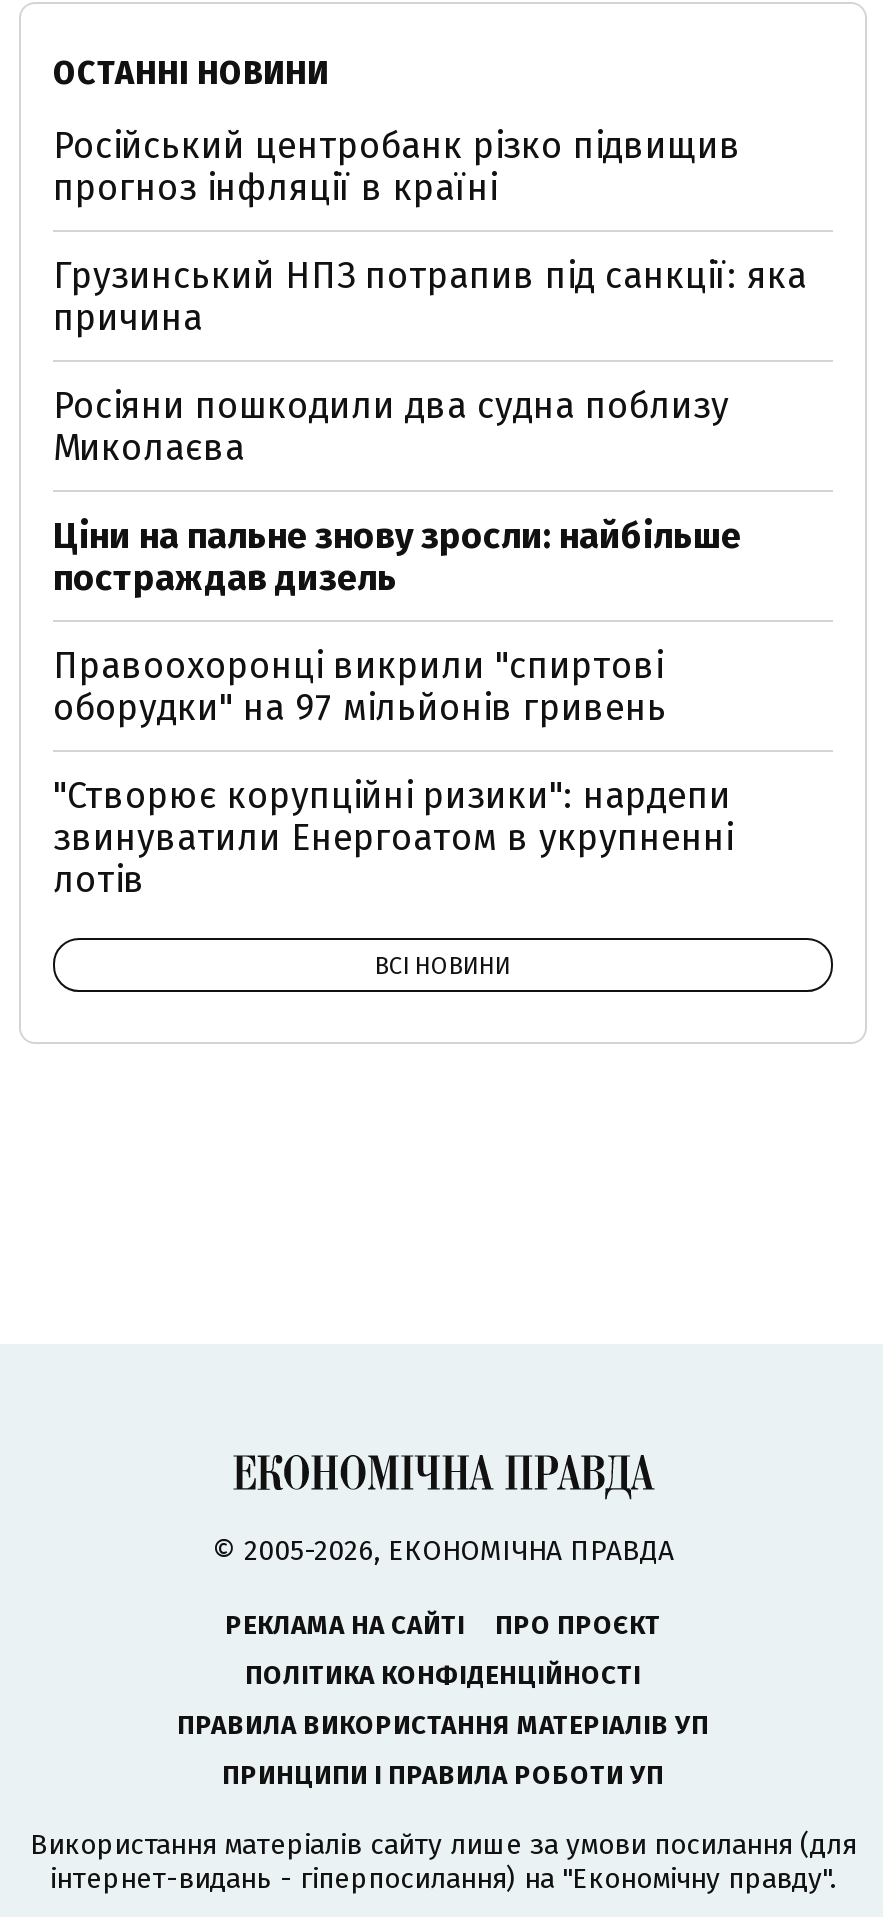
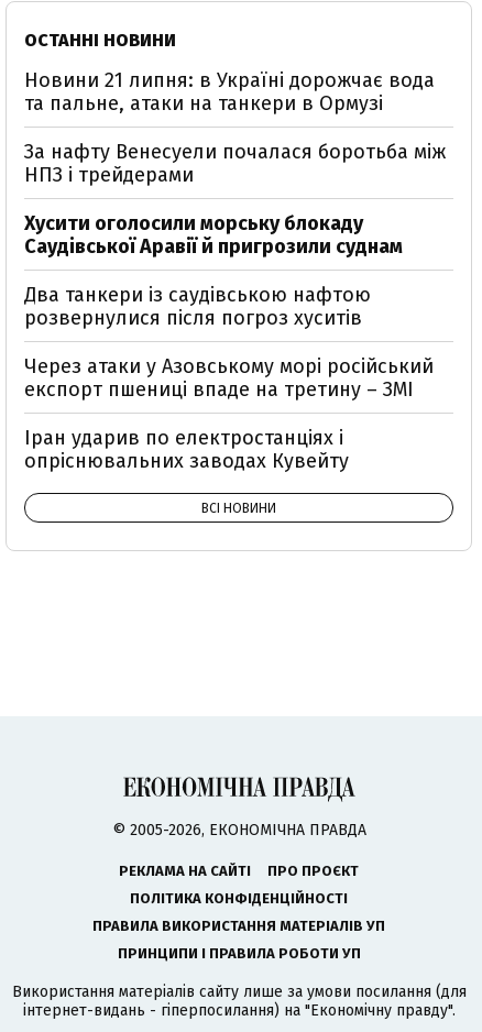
[53,124,741,210] Російський центробанк різко підвищив | прогноз інфляції в країні -> [24,68,435,116] Новини 21 липня: в Україні дорожчає вода | та пальне, атаки на танкери в Ормузі
[53,254,807,340] Грузинський НПЗ потрапив під санкції: яка | причина -> [24,140,446,187] За нафту Венесуели почалася боротьба між | НПЗ і трейдерами
[53,384,729,470] Росіяни пошкодили два судна поблизу | Миколаєва -> [24,211,403,259] Хусити оголосили морську блокаду | Саудівської Аравії й пригрозили суднам
[53,514,741,600] Ціни на пальне знову зросли: найбільше | постраждав дизель -> [24,283,371,330] Два танкери із саудівською нафтою | розвернулися після погроз хуситів
[53,644,667,730] Правоохоронці викрили "спиртові | оборудки" на 97 мільйонів гривень -> [24,354,434,402] Через атаки у Азовському морі російський | експорт пшениці впаде на третину – ЗМІ
[53,774,733,902] "Створює корупційні ризики": нардепи | звинуватили Енергоатом в укрупненні | лотів -> [24,426,349,473] Іран ударив по електростанціях і | опріснювальних заводах Кувейту

